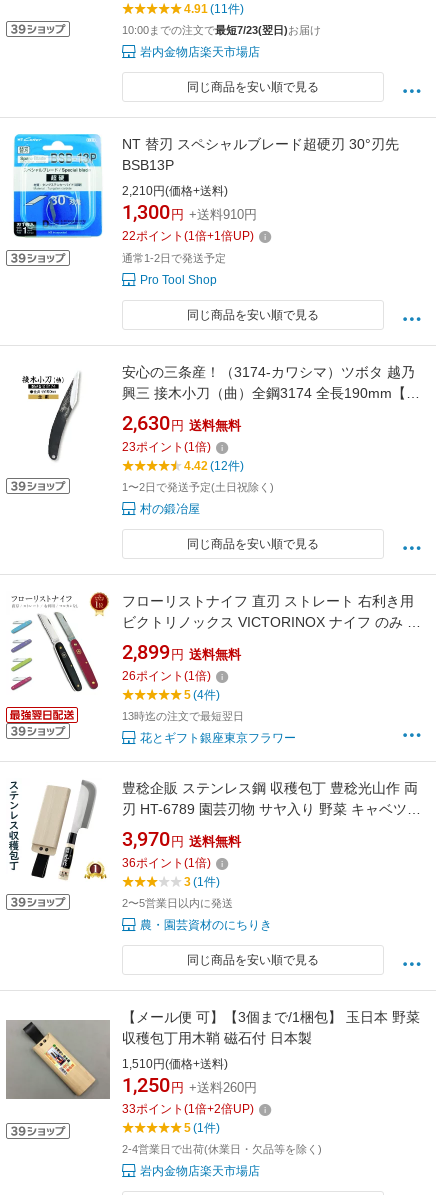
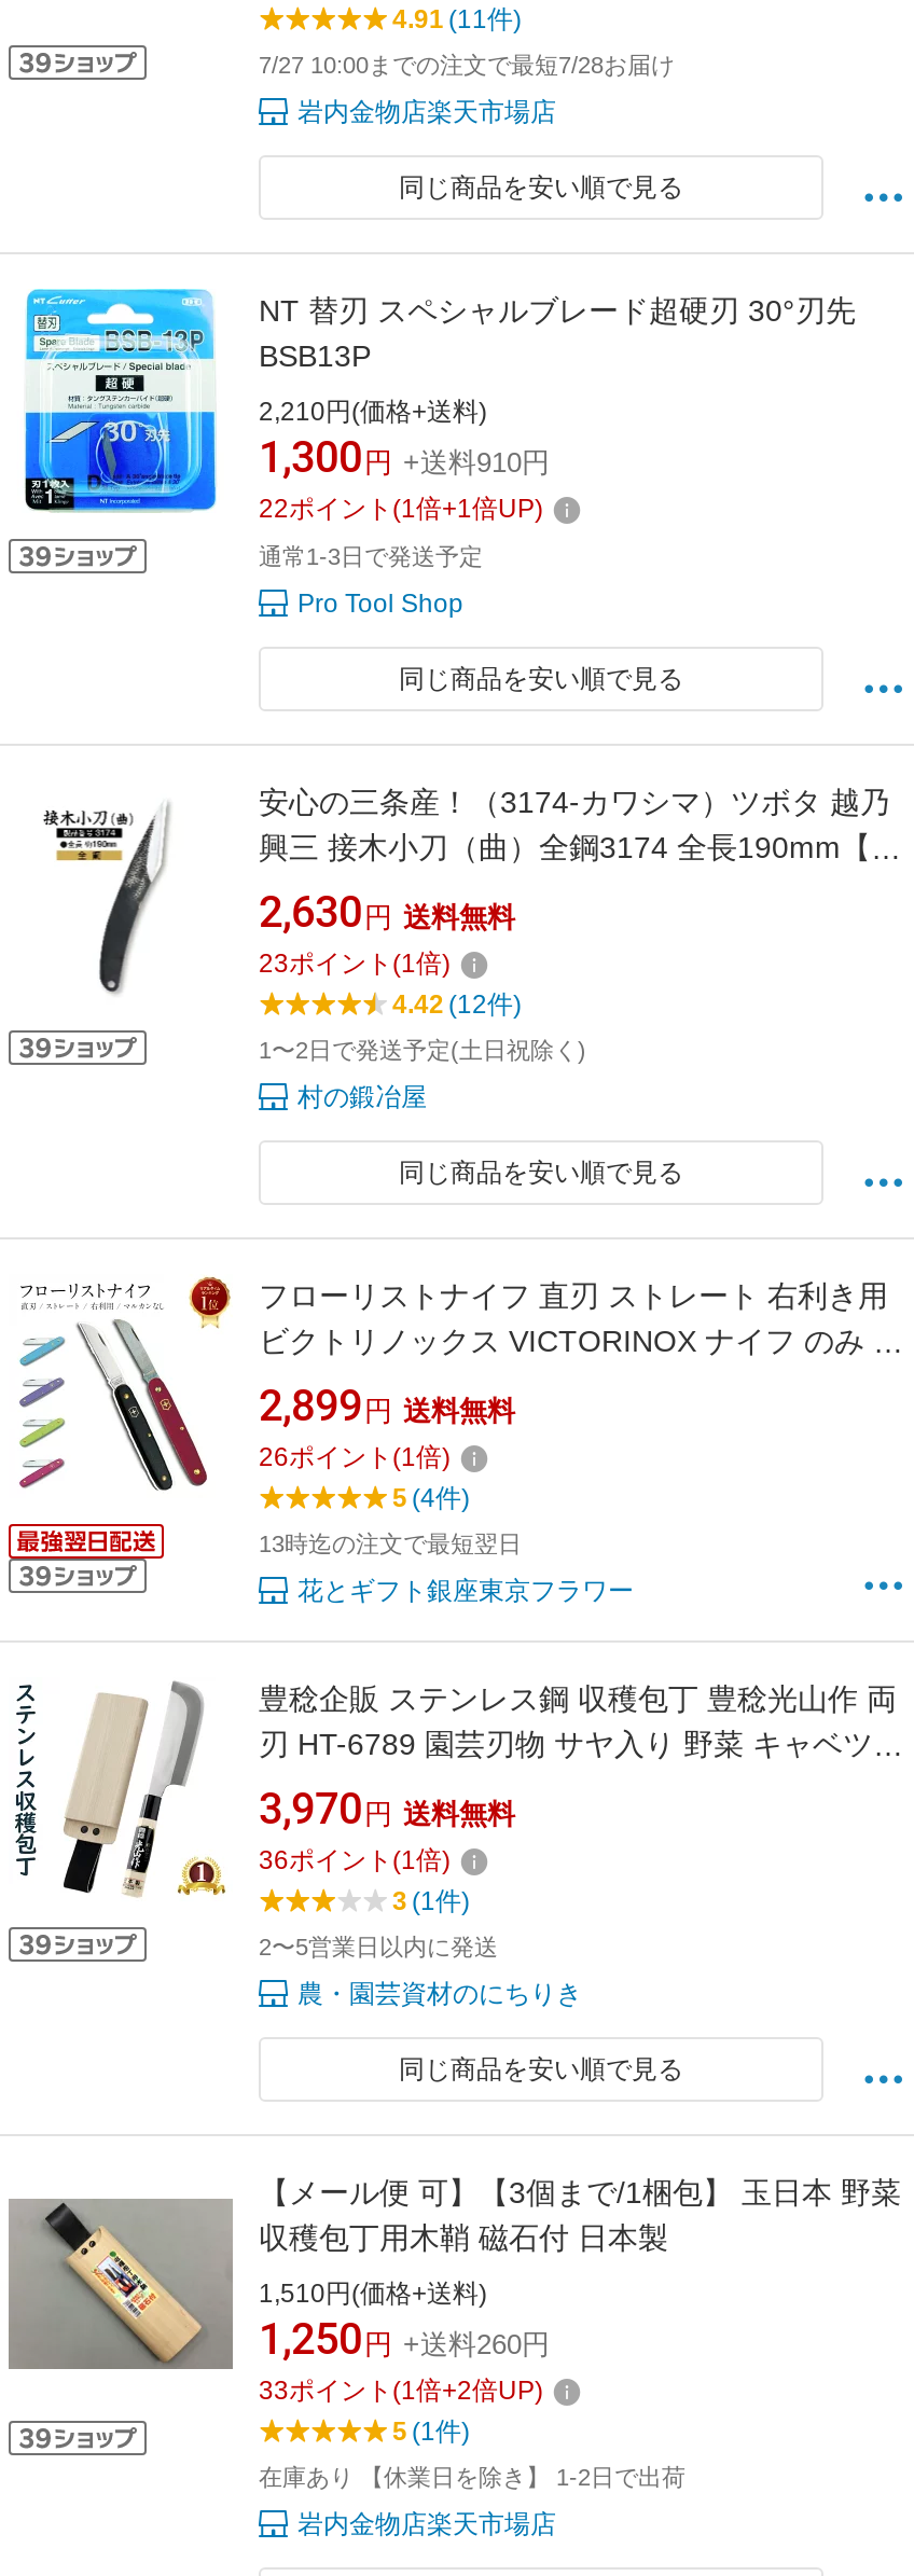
[122,24,321,36] 10:00までの注文で最短7/23(翌日)お届け -> [259,53,675,79] 7/27 10:00までの注文で最短7/28お届け
[122,252,226,264] 通常1-2日で発送予定 -> [259,544,483,570] 通常1-3日で発送予定
[122,1143,322,1155] 2-4営業日で出荷(休業日・欠品等を除く) -> [259,2465,685,2491] 在庫あり 【休業日を除き】 1-2日で出荷

